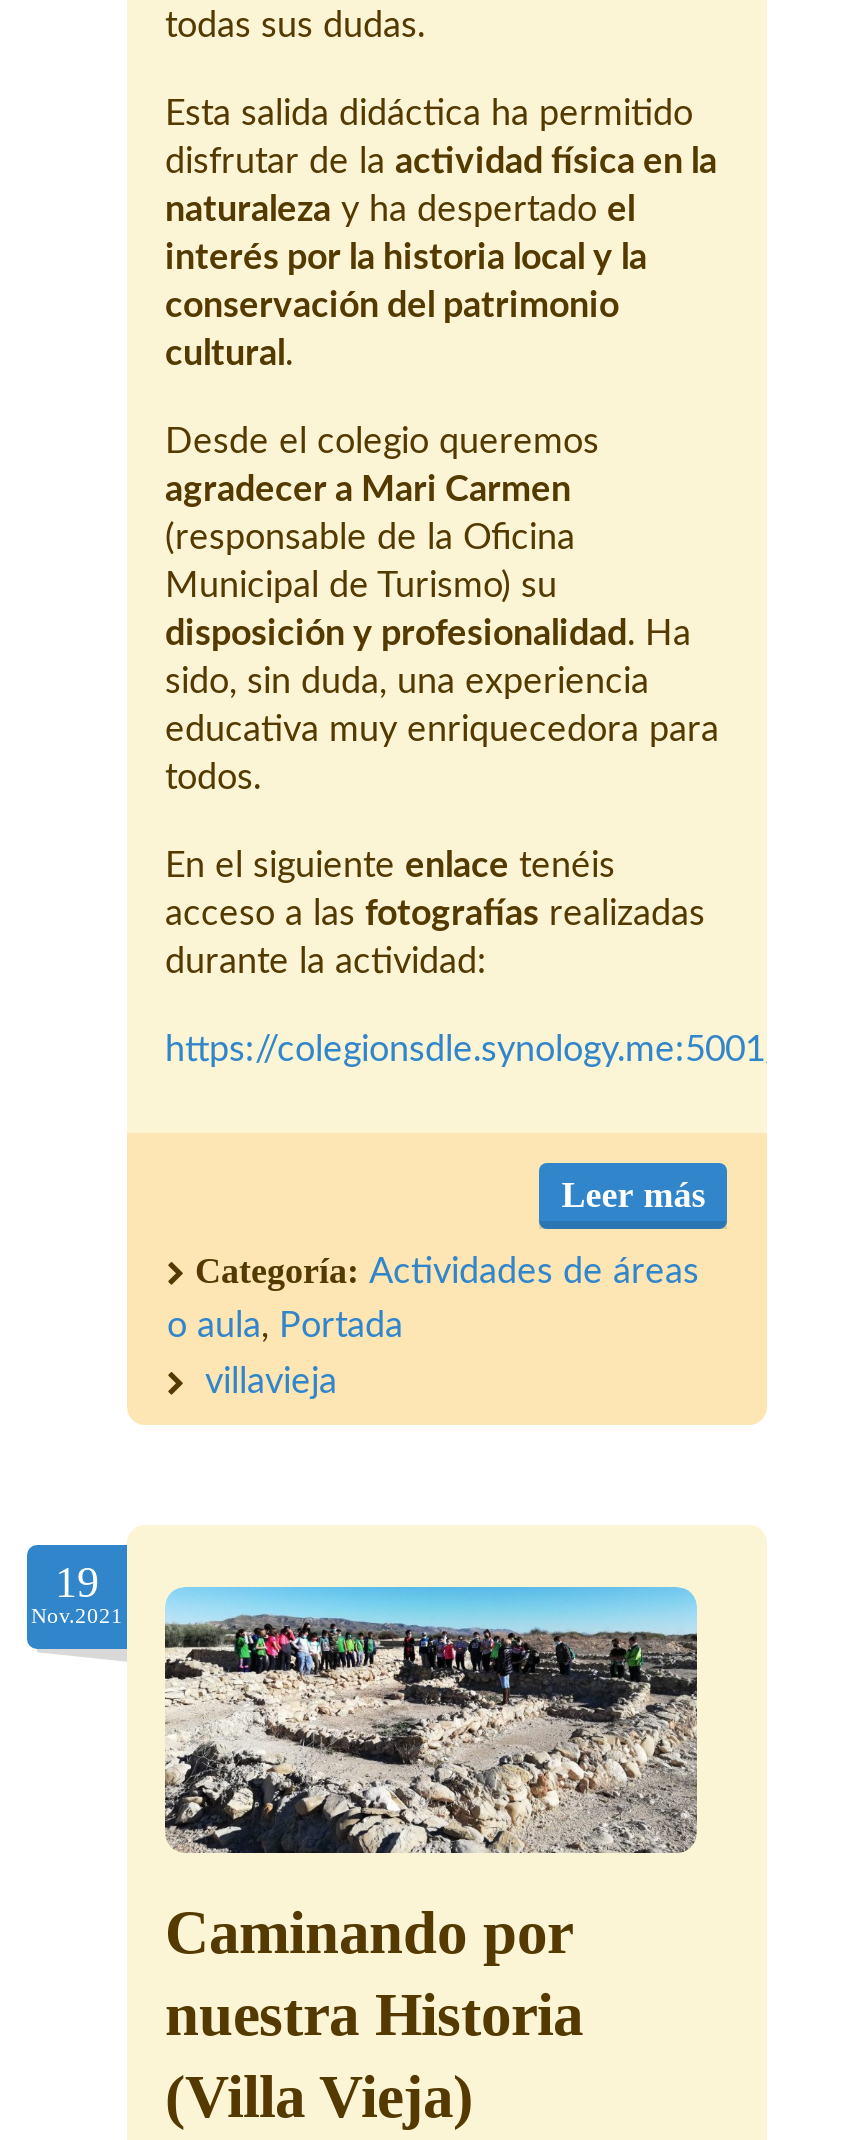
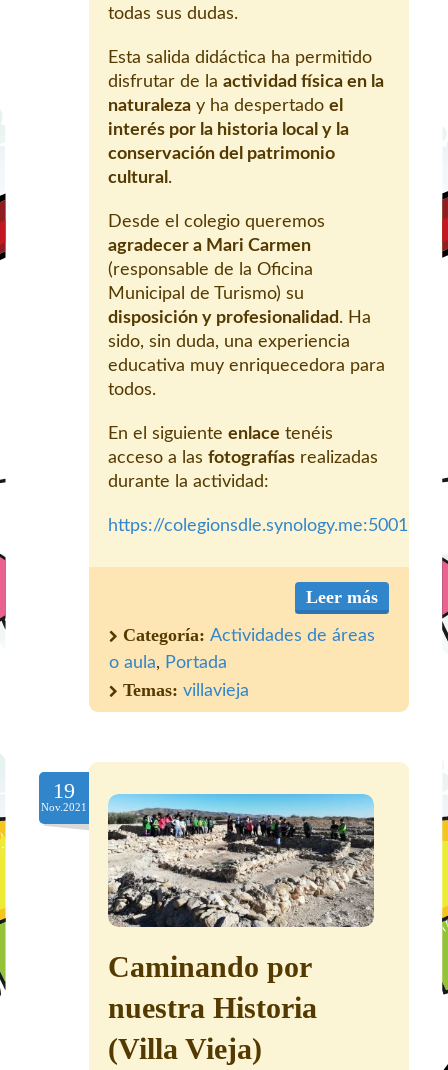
[205,1364,337,1400] villavieja -> [123,680,249,700] Temas: villavieja

